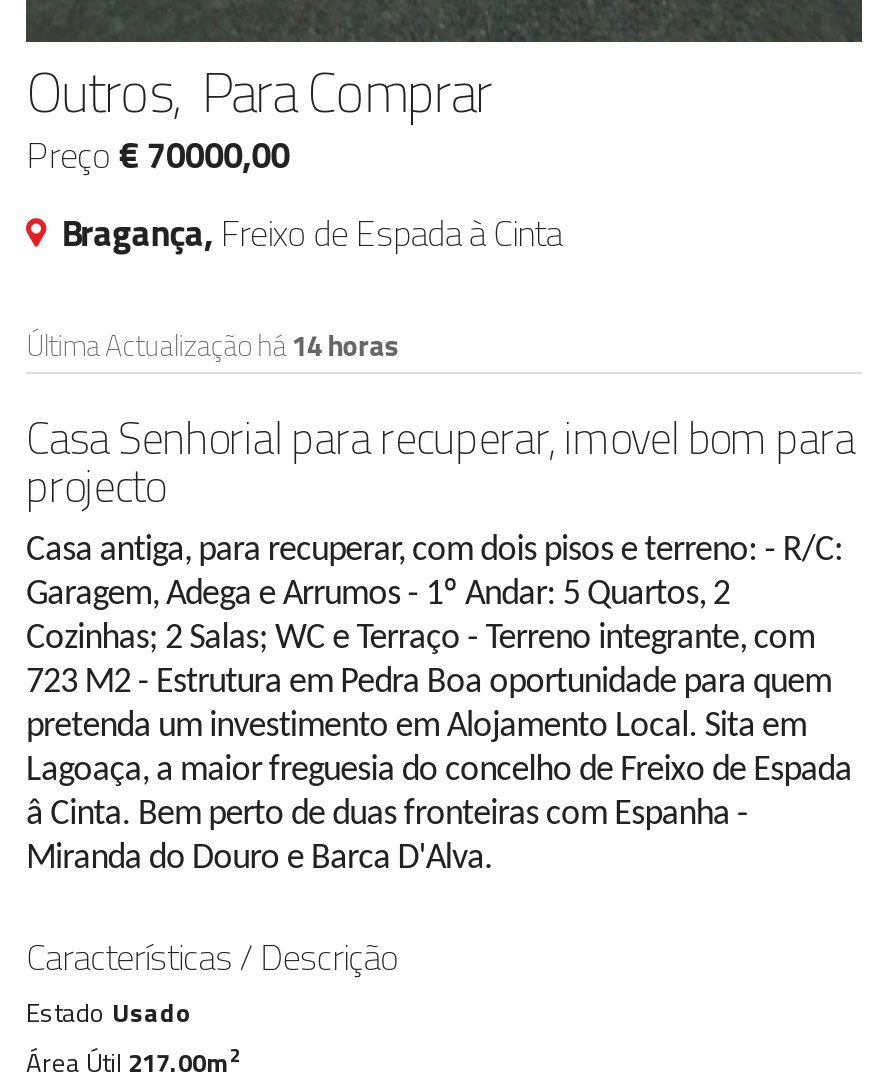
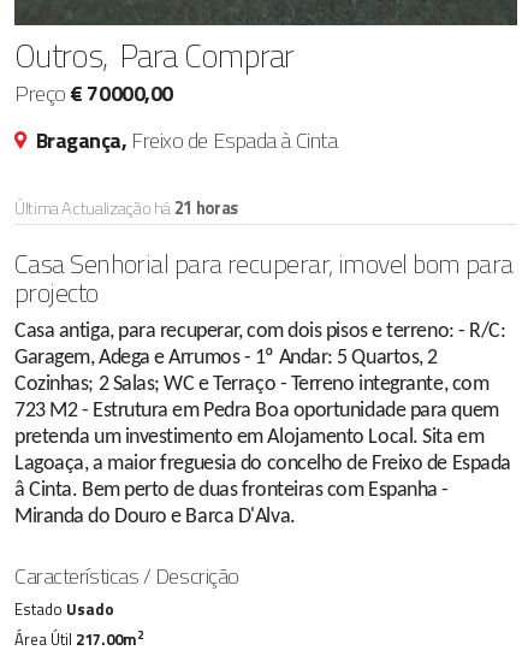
[26,325,398,369] Última Actualização há14 horas -> [14,195,238,222] Última Actualização há21 horas

